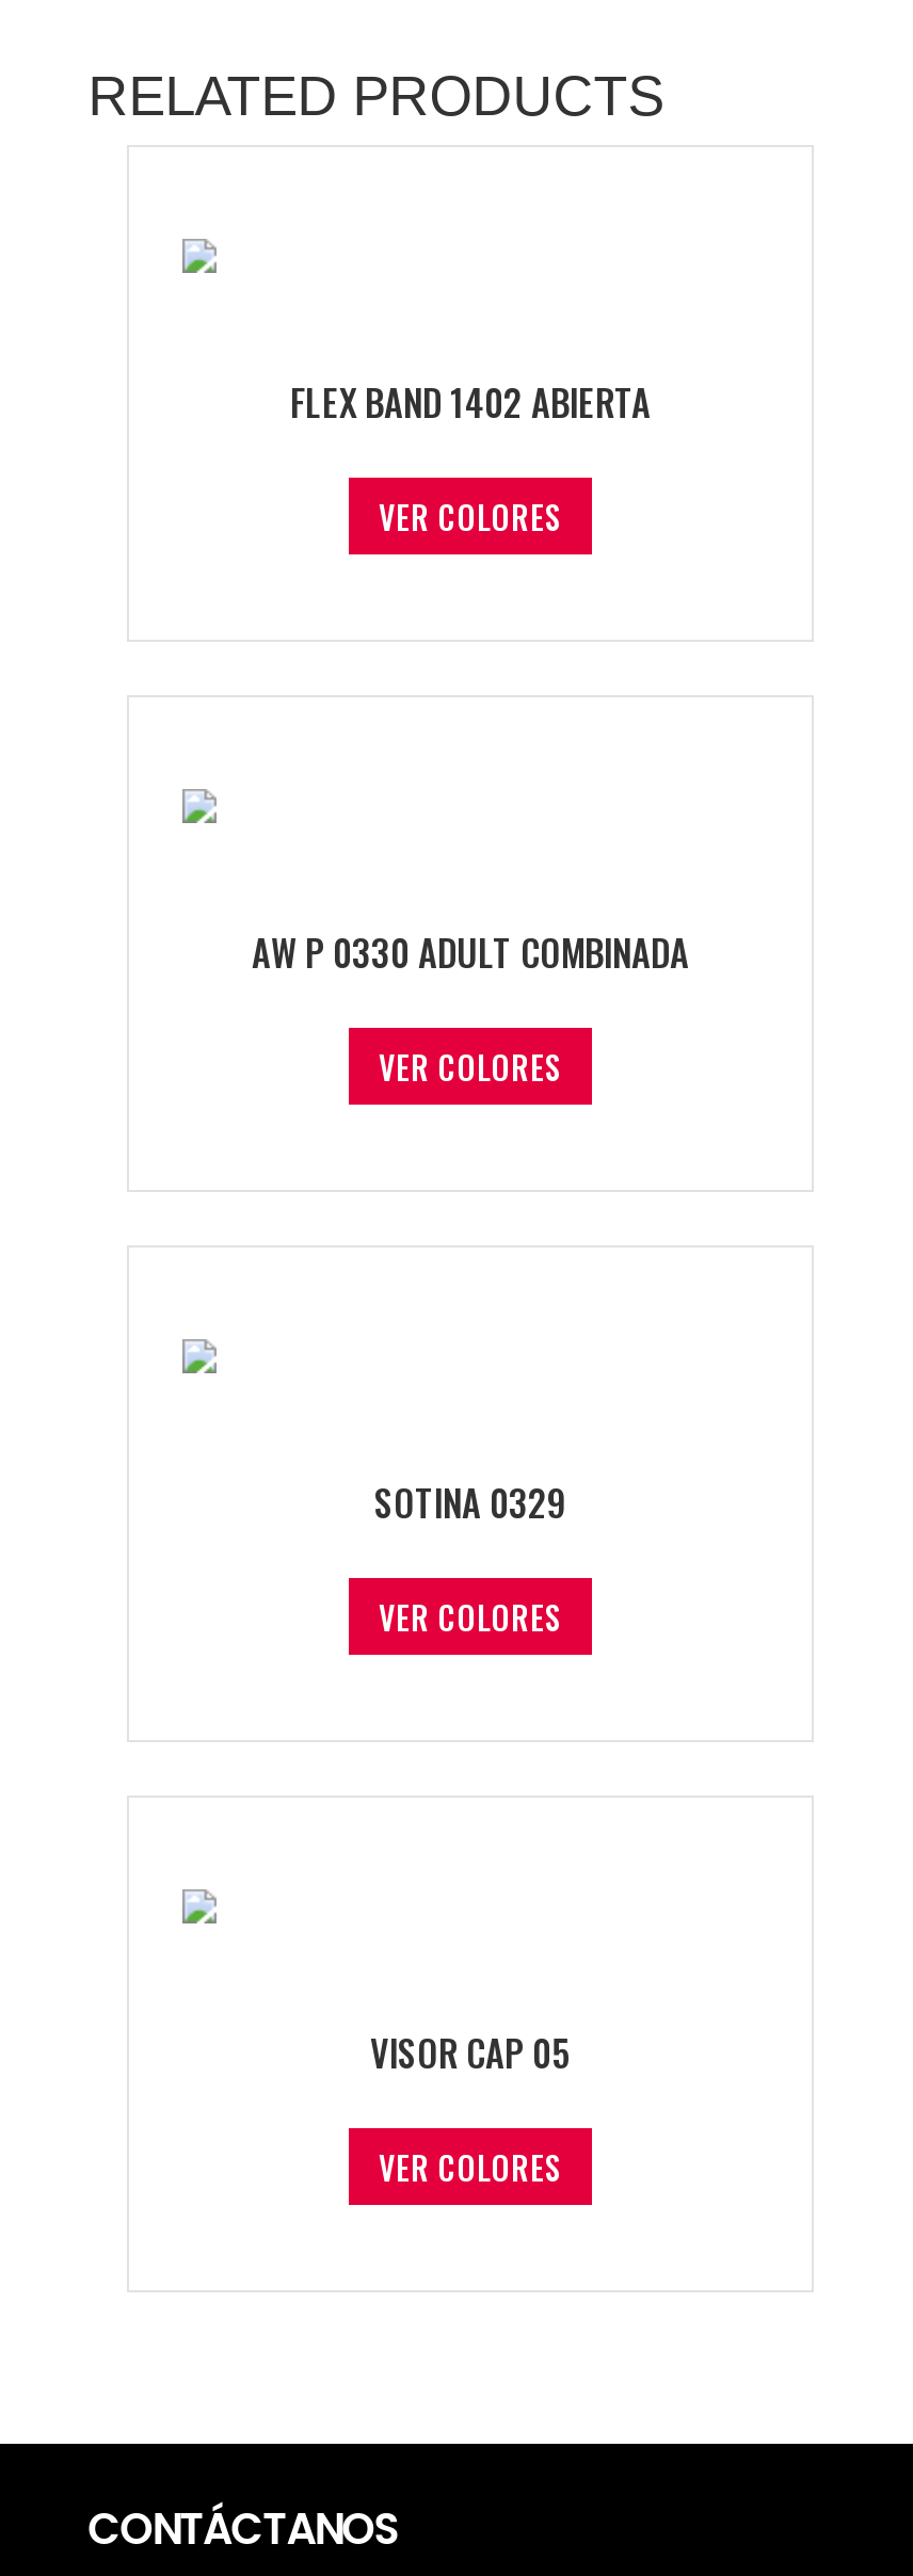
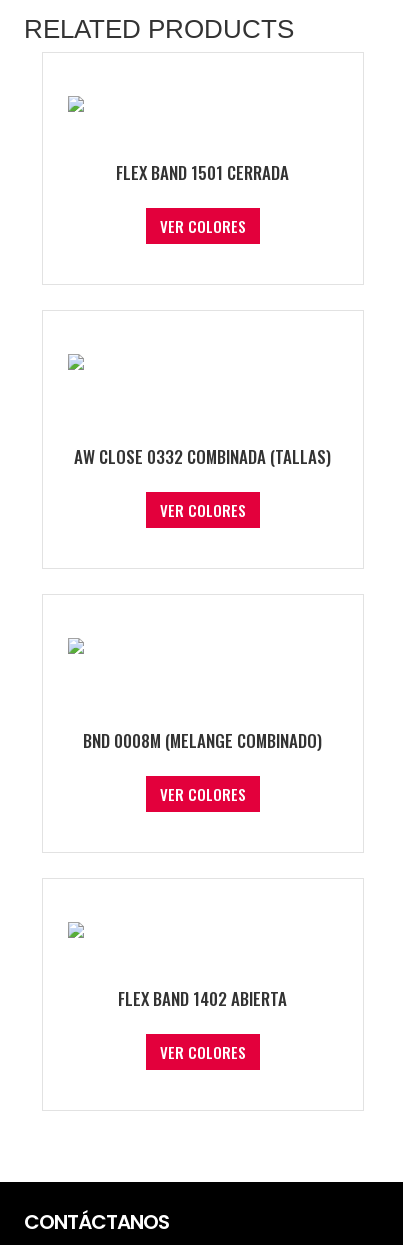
none -> [116,160,289,185] FLEX BAND 1501 CERRADA
moved [290,376,651,429] -> [118,986,287,1011]: FLEX BAND 1402 ABIERTA
[252,926,689,980] AW P 0330 ADULT COMBINADA -> [74,444,331,469] AW CLOSE 0332 COMBINADA (TALLAS)
[374,1477,566,1530] SOTINA 0329 -> [83,728,322,753] BND 0008M (MELANGE COMBINADO)
[370,2027,571,2080] VISOR CAP 05 -> none

